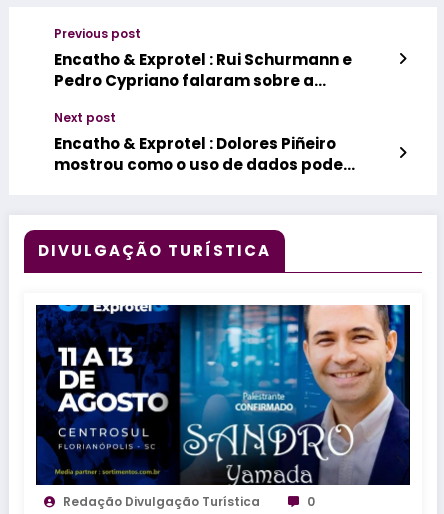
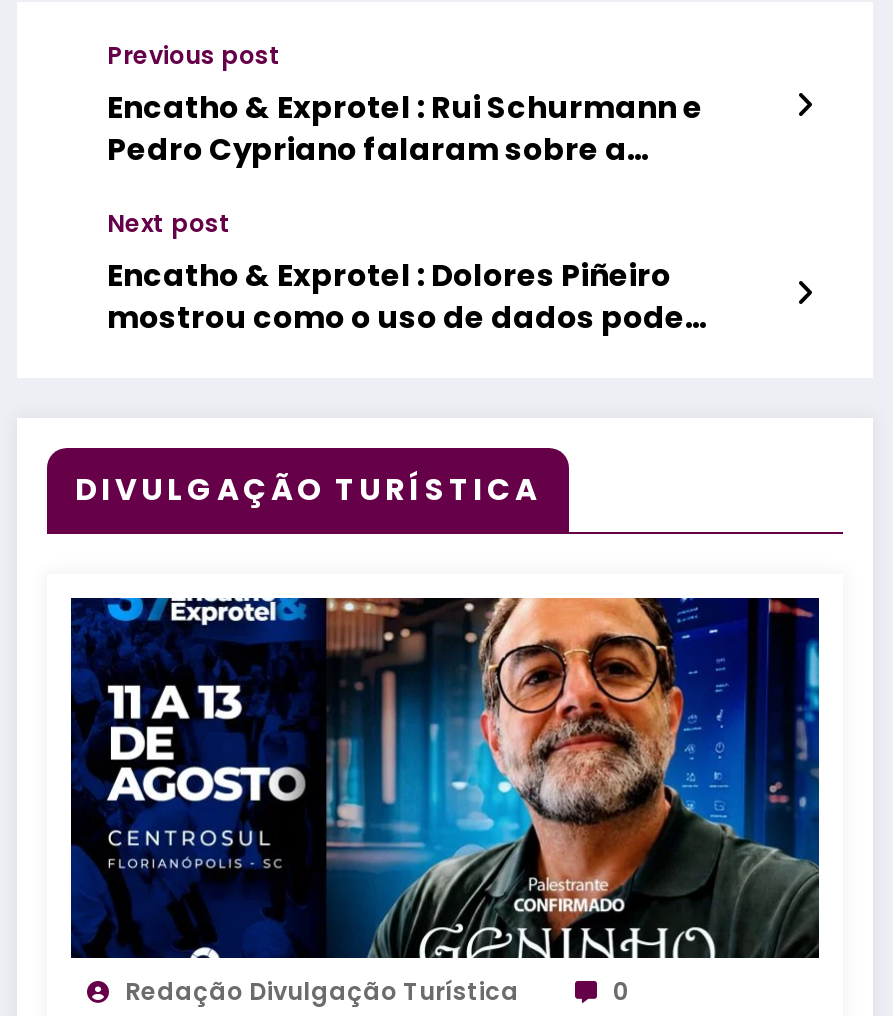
[36,304,411,486] [image] -> [71,596,821,960] [image]

